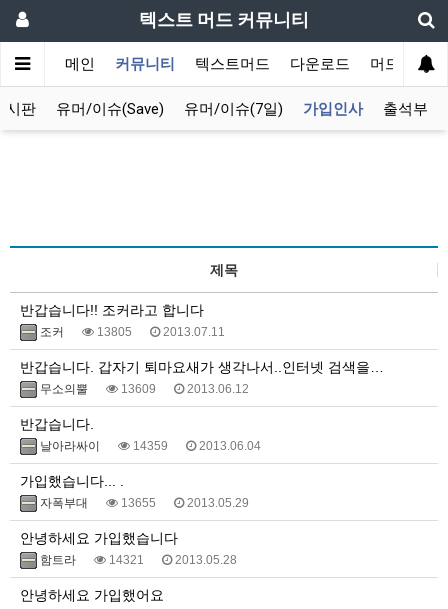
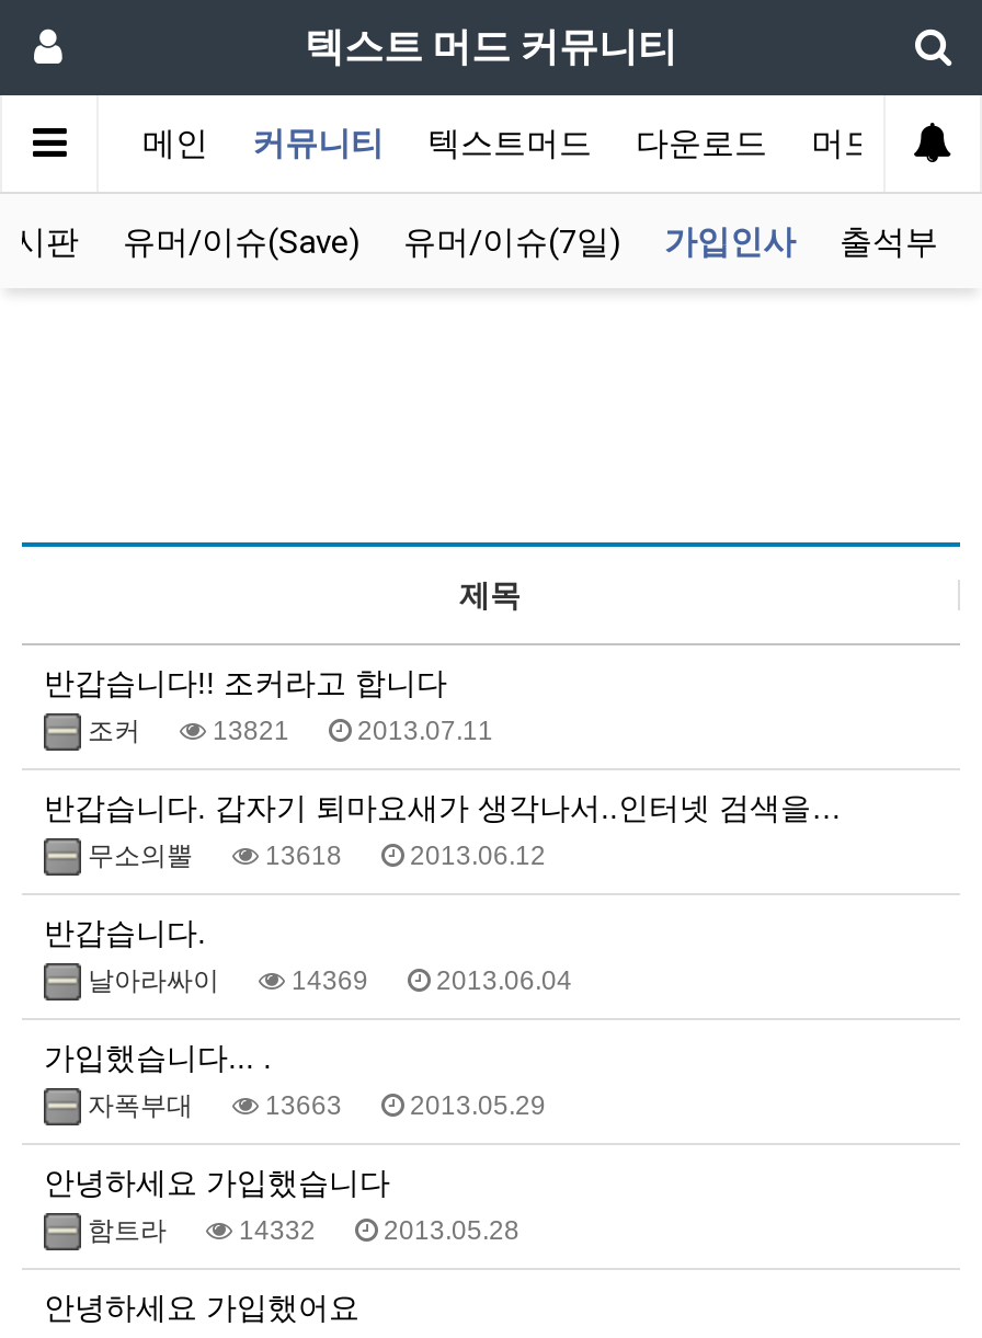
[94,325,225,339] 13805 2013.07.11 -> [206,716,493,746] 13821 2013.07.11
[118,382,249,396] 13609 2013.06.12 -> [259,840,546,871] 13618 2013.06.12
[130,439,261,453] 14359 2013.06.04 -> [285,965,572,996] 14369 2013.06.04
[118,496,249,510] 13655 2013.05.29 -> [259,1090,546,1121] 13663 2013.05.29
[106,553,237,567] 14321 2013.05.28 -> [232,1215,519,1246] 14332 2013.05.28

